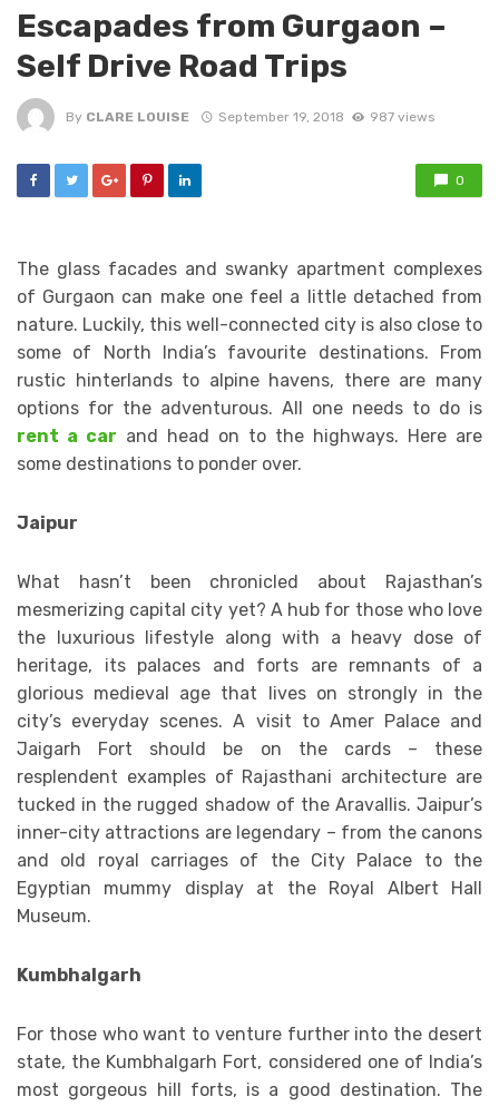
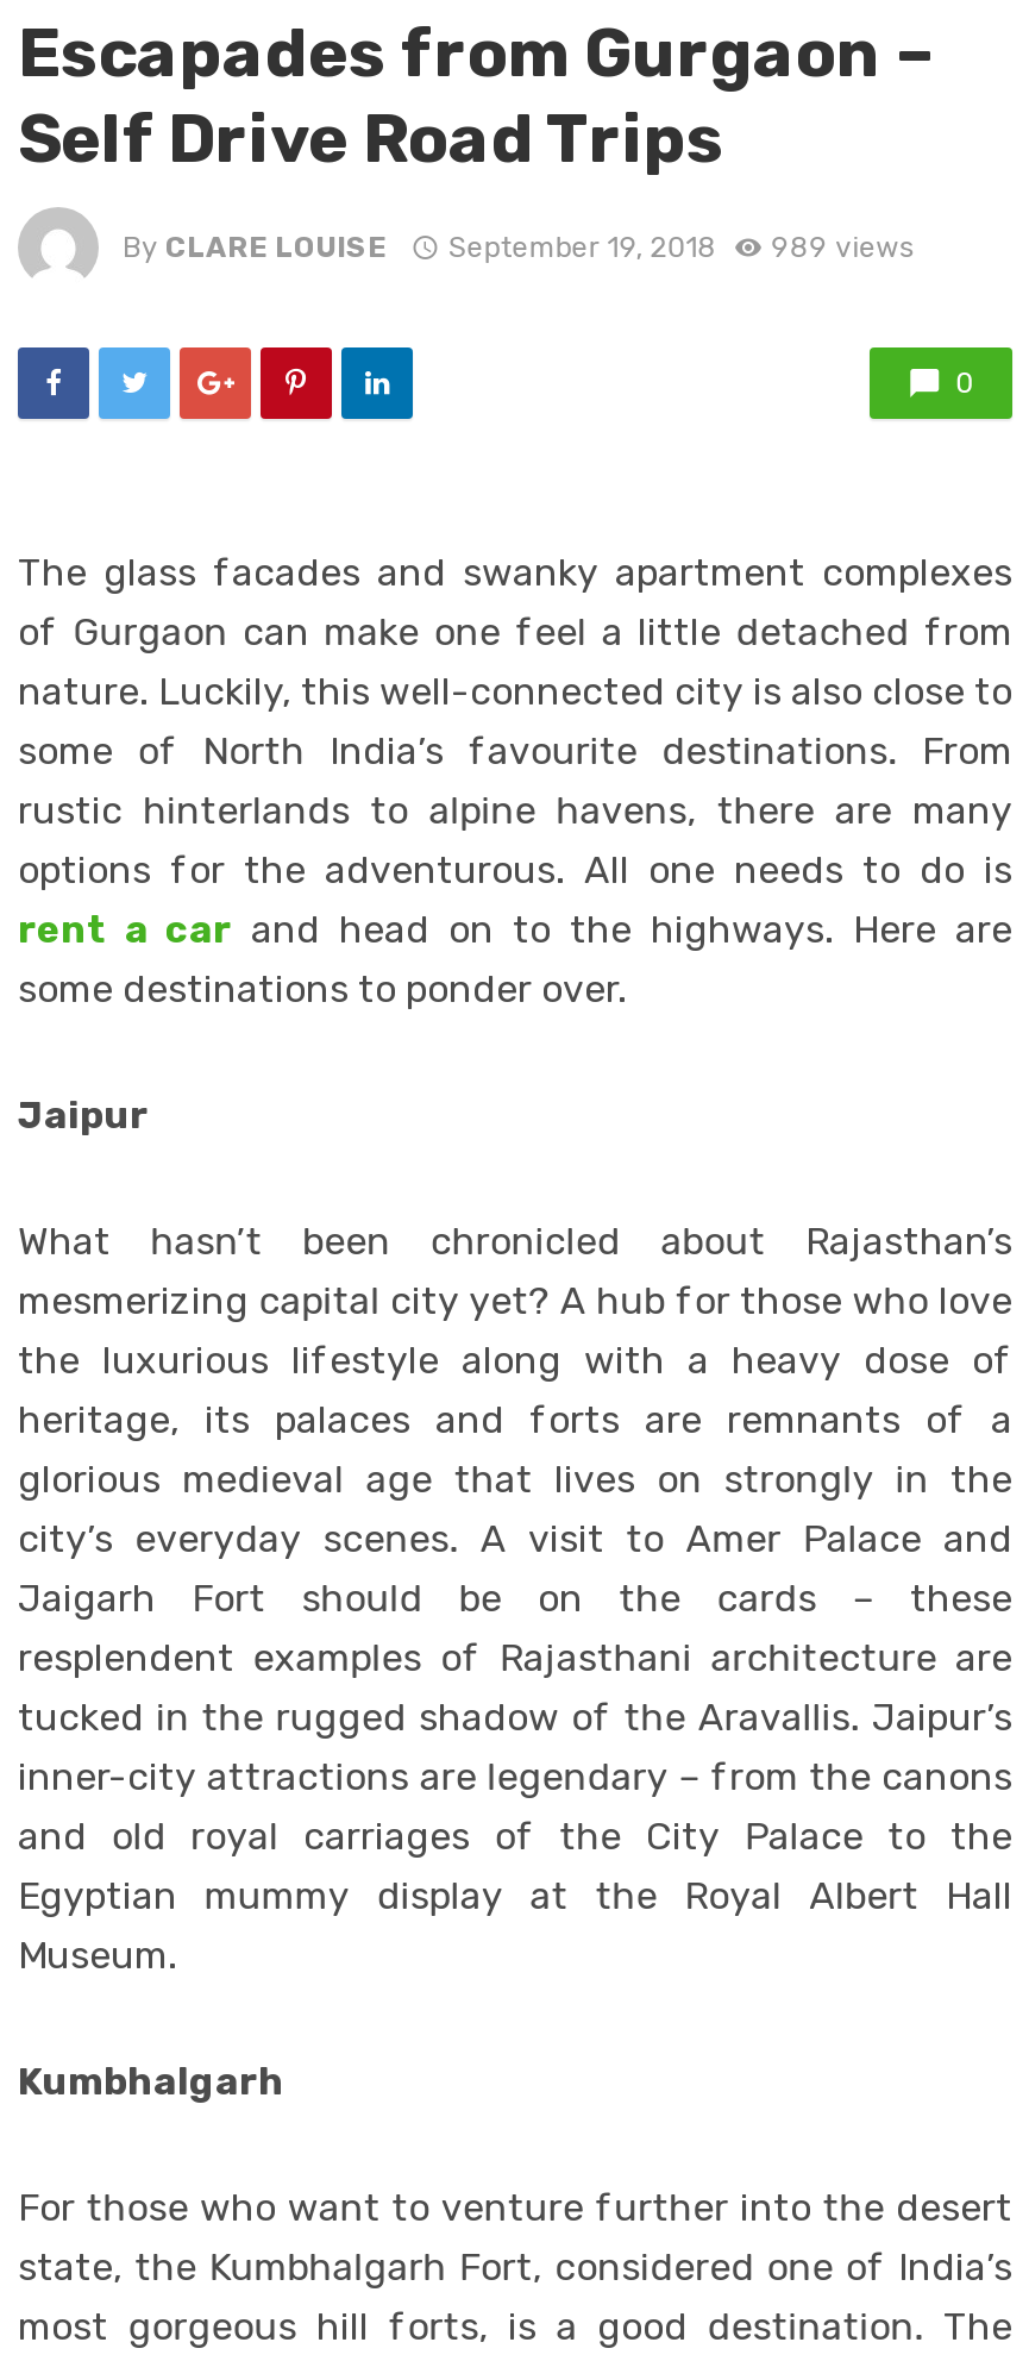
[66,109,434,124] By CLARE LOUISE September 19, 2018 987 views -> [123,230,914,263] By CLARE LOUISE September 19, 2018 989 views

